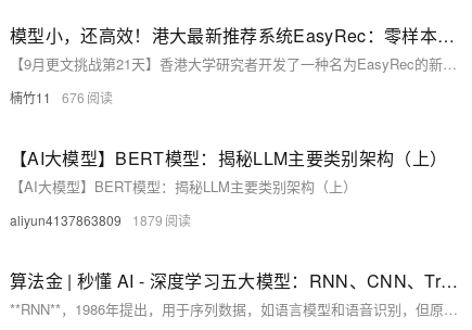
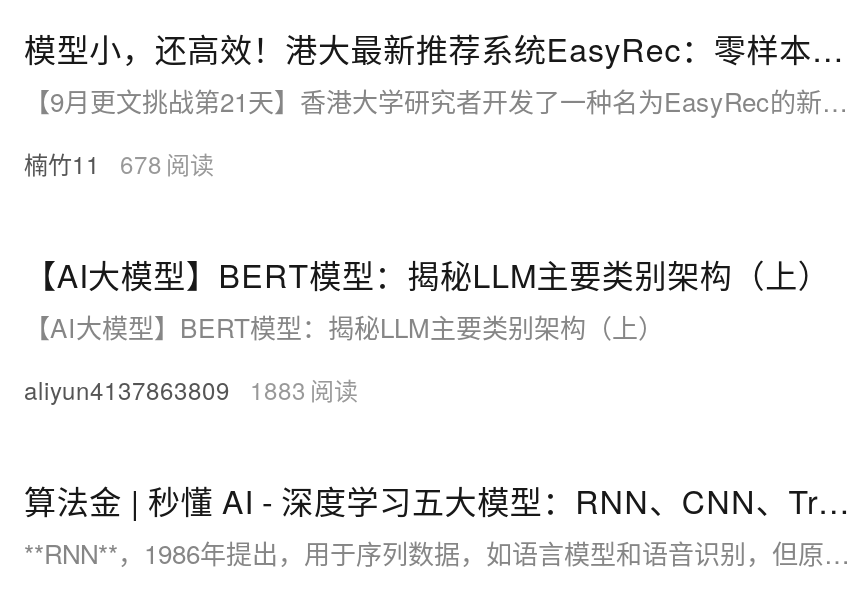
[10,88,85,106] 楠竹11 676 -> [24,146,162,180] 楠竹11 678
[10,211,163,229] aliyun4137863809 1879 -> [24,372,306,406] aliyun4137863809 1883

